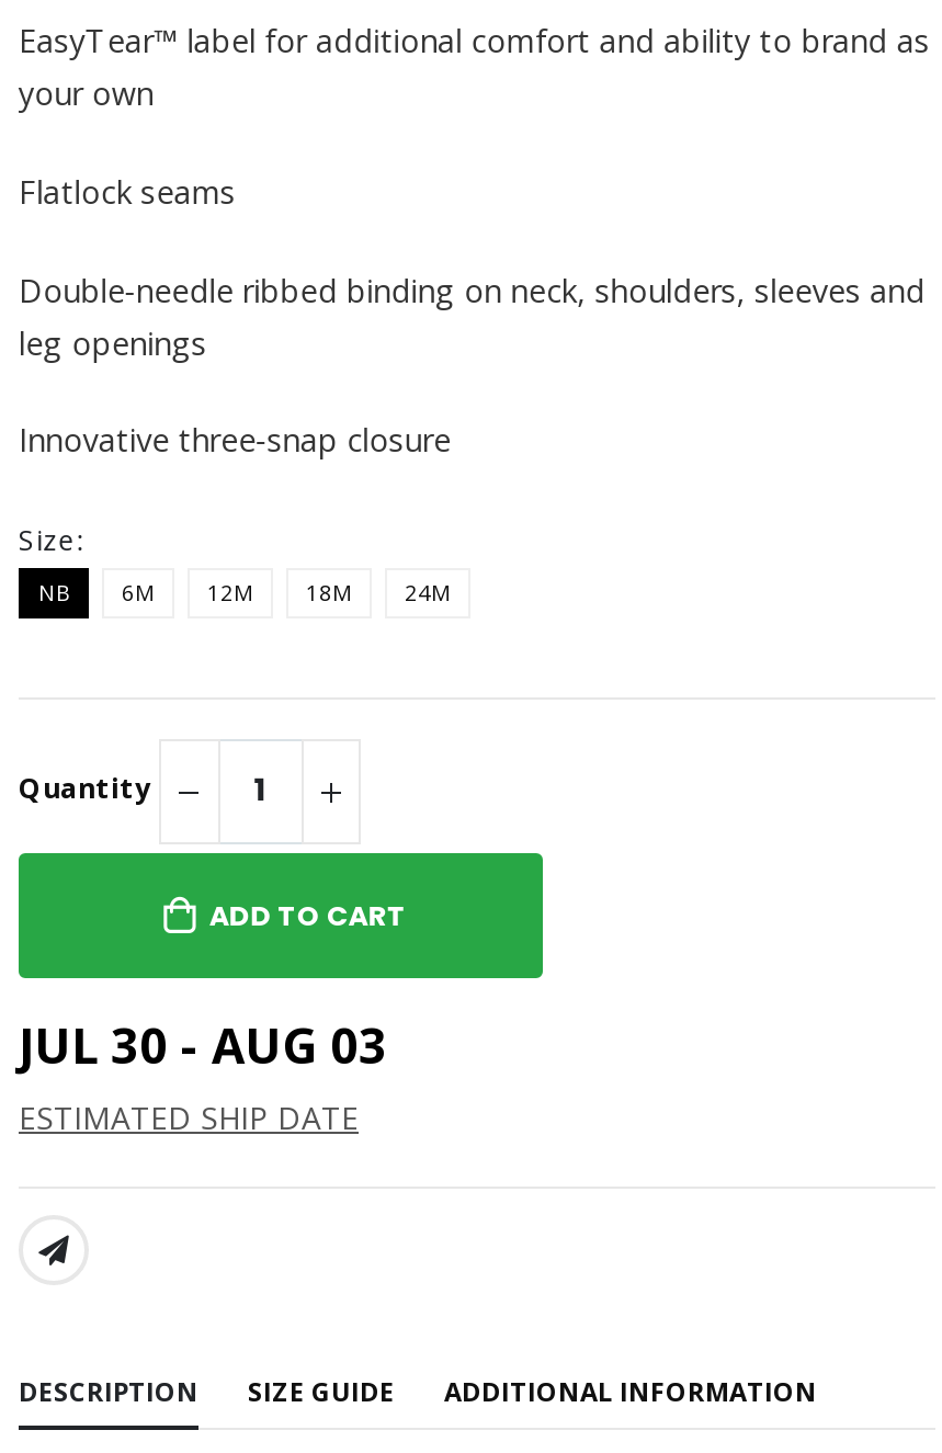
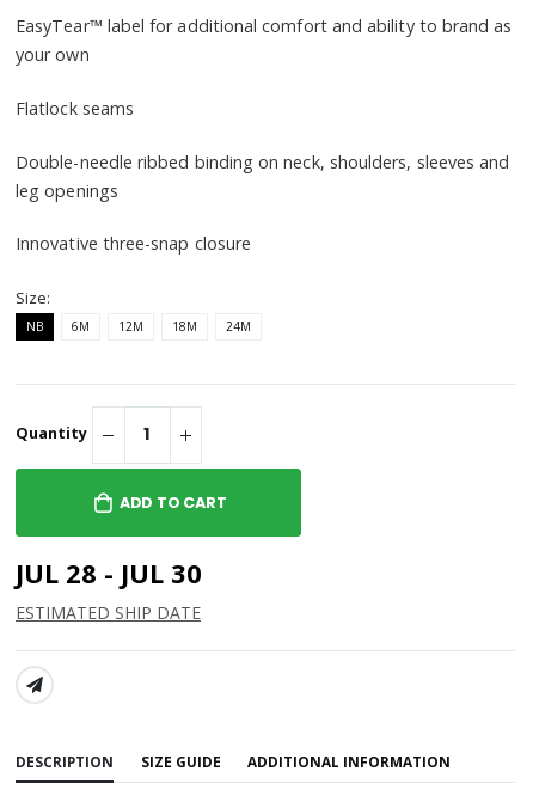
[19,1010,387,1076] JUL 30 - AUG 03 -> [16,554,202,590] JUL 28 - JUL 30

